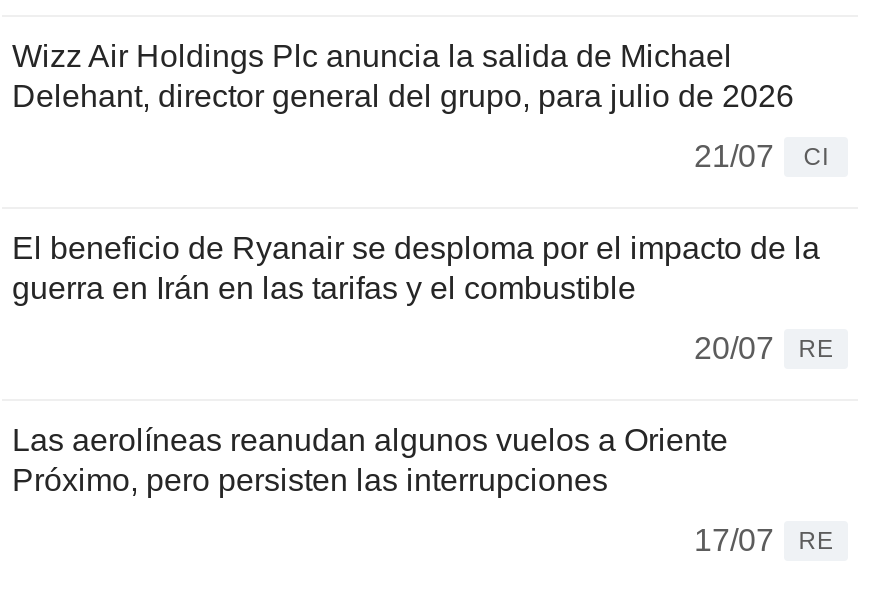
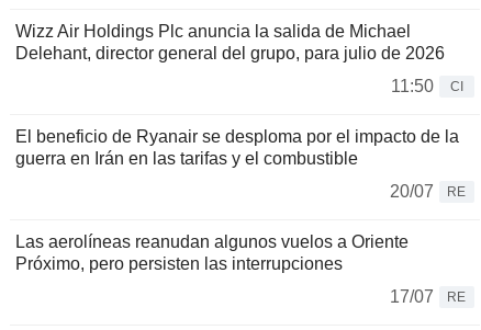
[694,138,828,172] 21/07 CI -> [391,76,464,95] 11:50 CI

